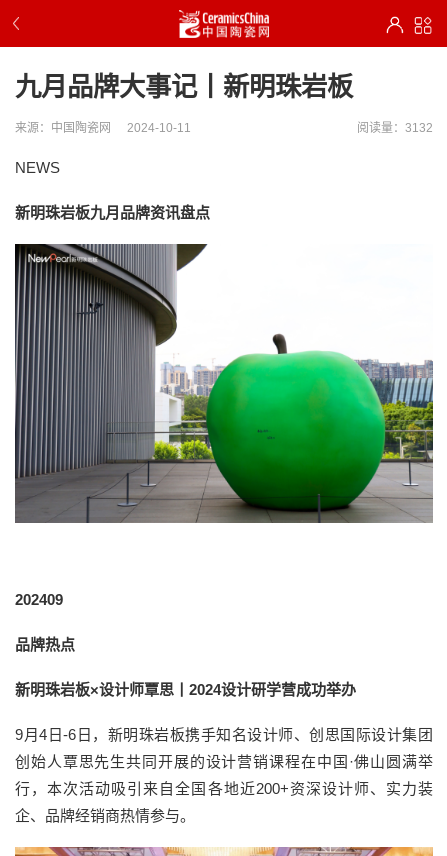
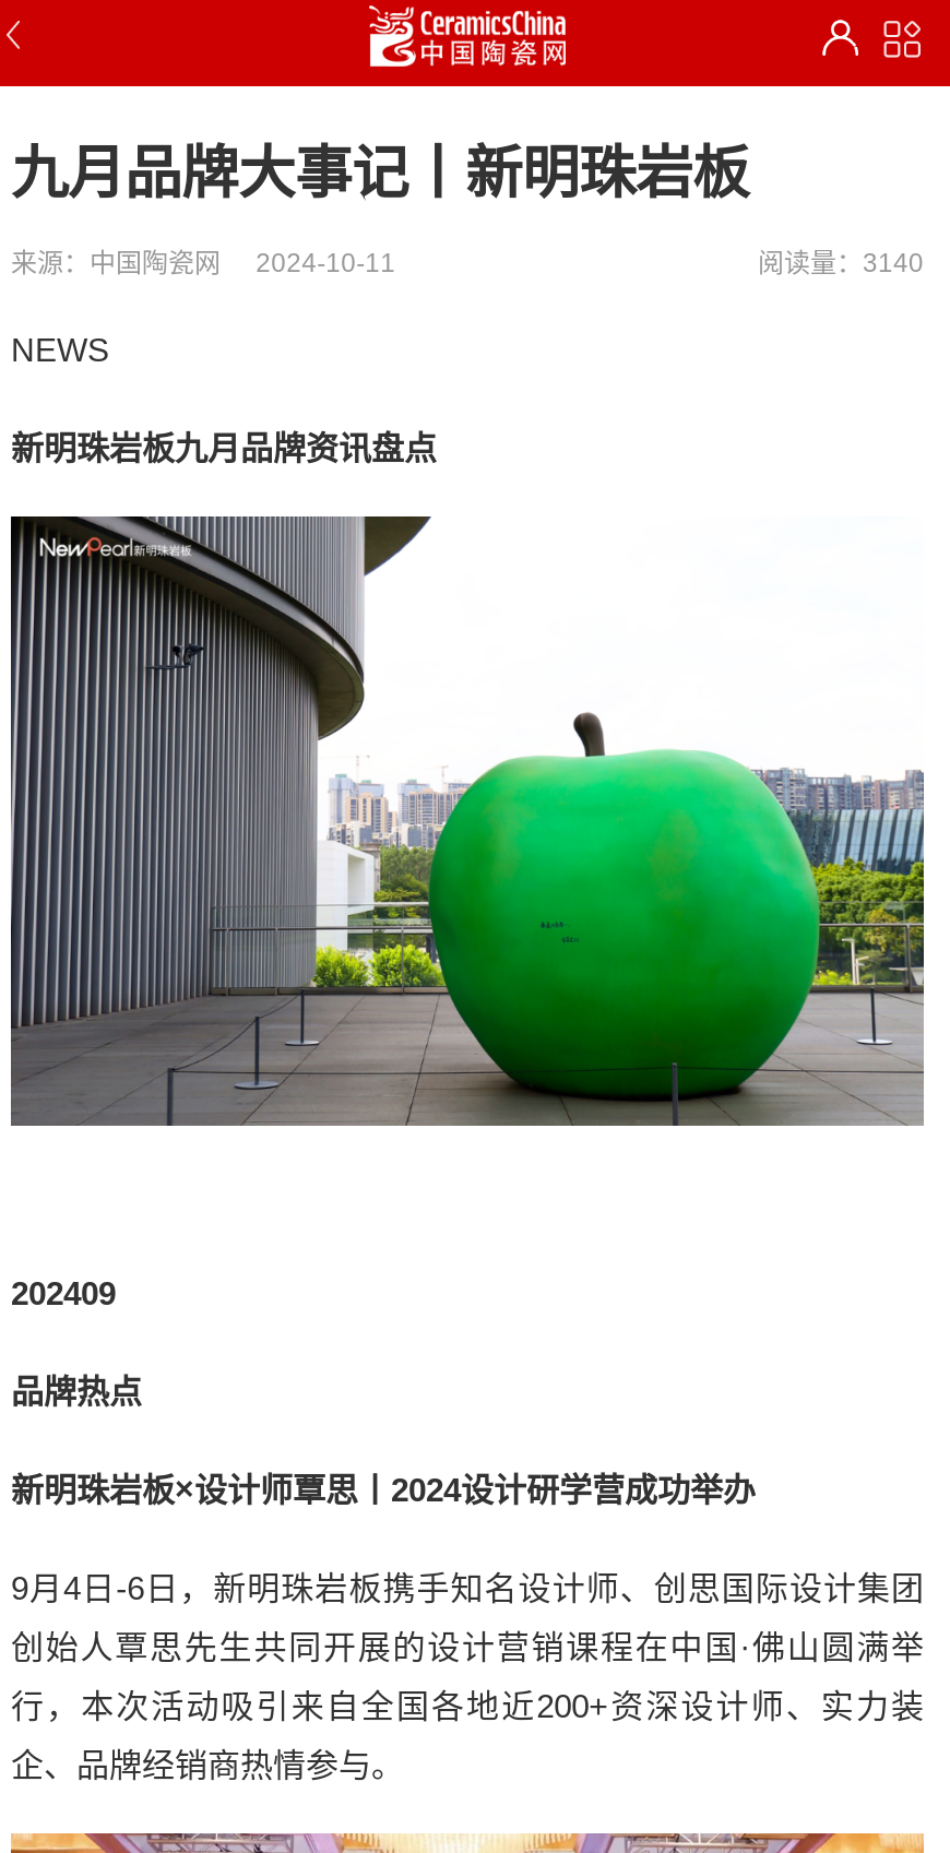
[357,121,433,135] 阅读量：3132 -> [758,248,924,279] 阅读量：3140

